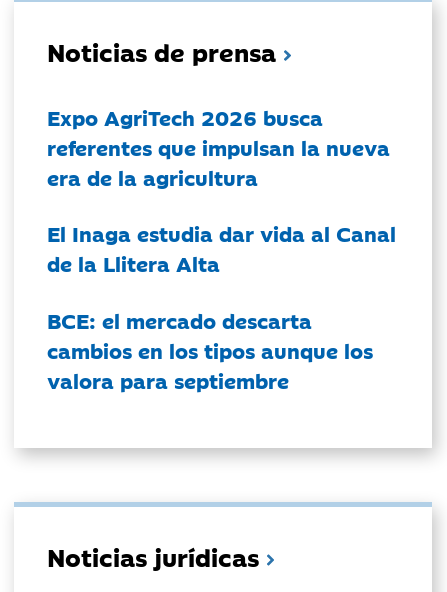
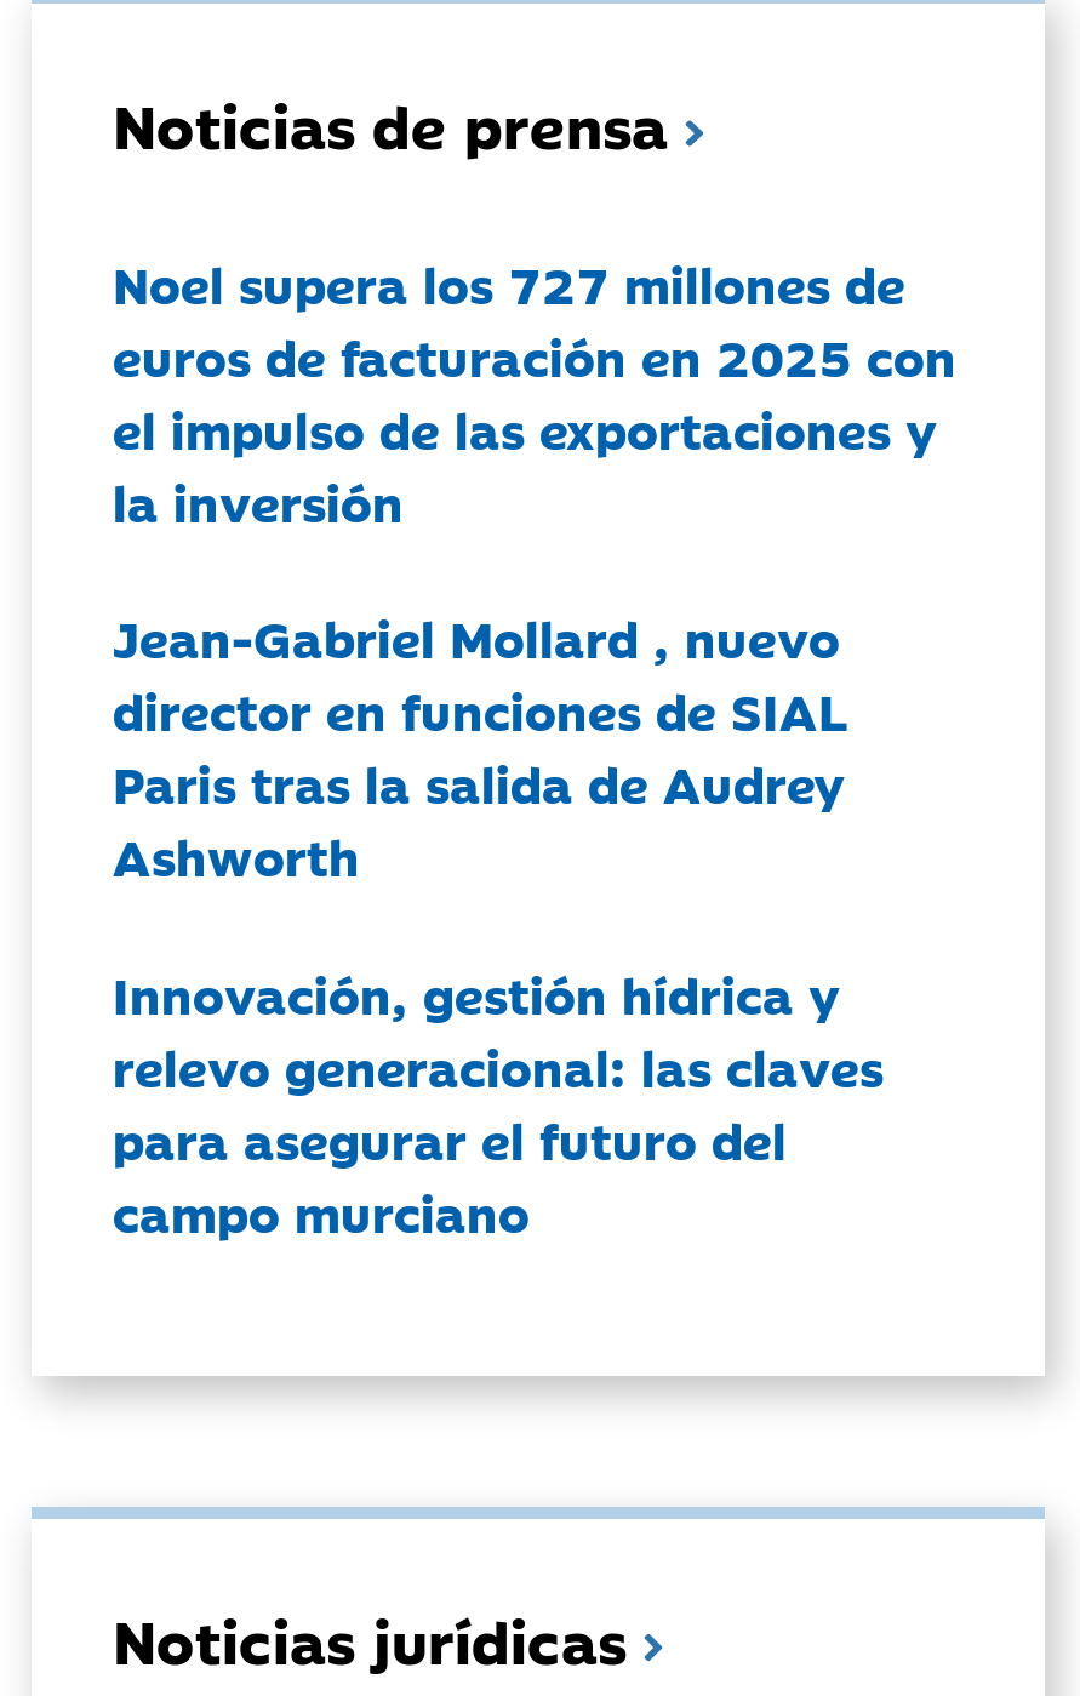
[47,102,390,192] Expo AgriTech 2026 busca | referentes que impulsan la nueva | era de la agricultura -> [112,245,956,536] Noel supera los 727 millones de | euros de facturación en 2025 con | el impulso de las exportaciones y | la inversión
[47,218,396,278] El Inaga estudia dar vida al Canal | de la Llitera Alta -> [112,601,847,892] Jean-Gabriel Mollard , nuevo | director en funciones de SIAL | Paris tras la salida de Audrey | Ashworth
[47,305,373,395] BCE: el mercado descarta | cambios en los tipos aunque los | valora para septiembre -> [112,956,883,1247] Innovación, gestión hídrica y | relevo generacional: las claves | para asegurar el futuro del | campo murciano

